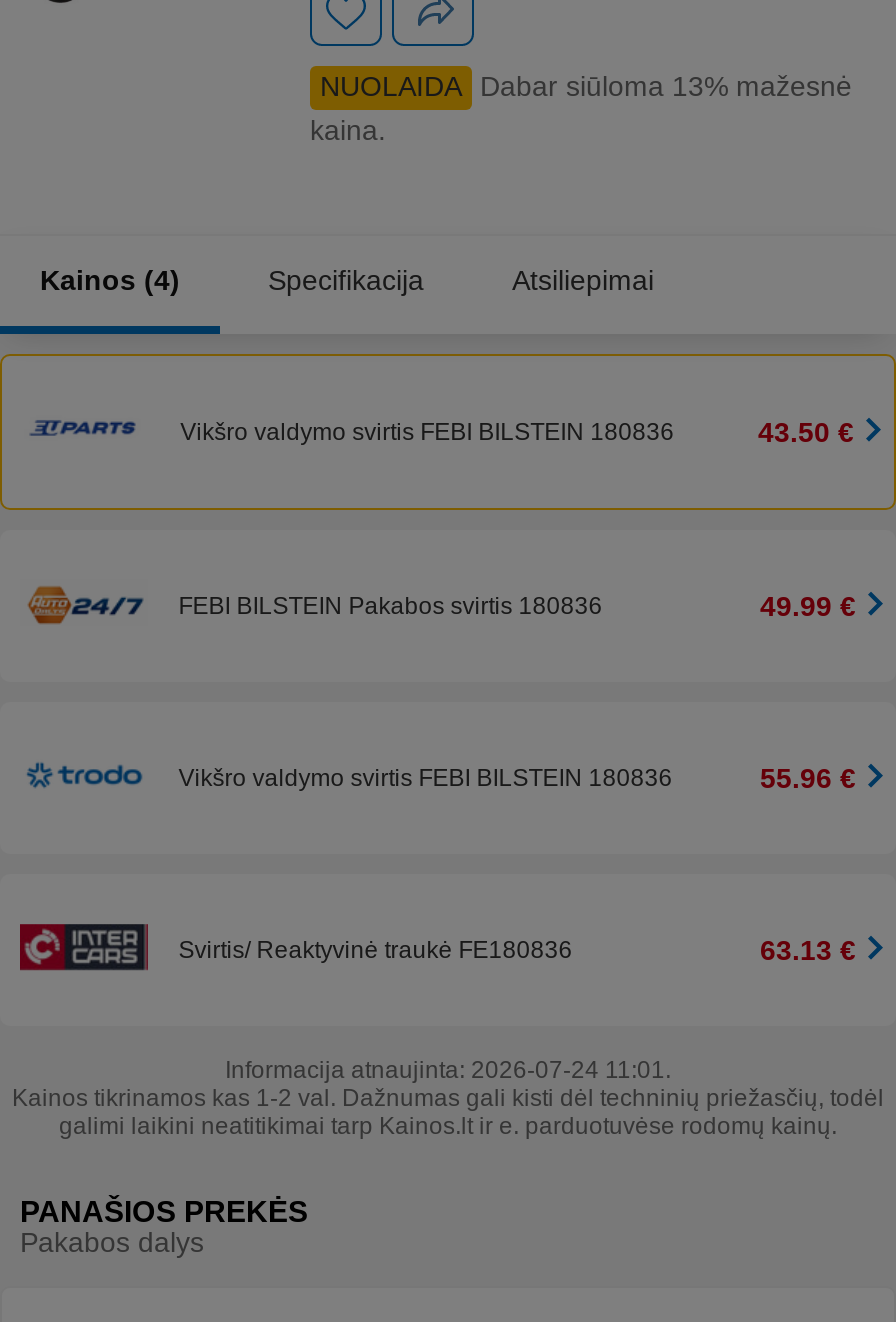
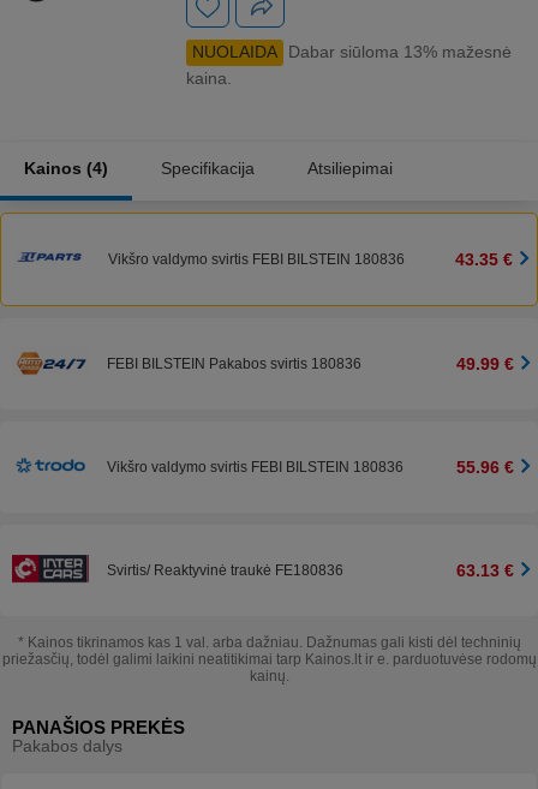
[758,416,854,448] 43.50 € -> [455,250,513,269] 43.35 €
[12,1056,884,1140] Informacija atnaujinta: 2026-07-24 11:01. | Kainos tikrinamos kas 1-2 val. Dažnumas gali kisti dėl techninių priežasčių, todėl | galimi laikini neatitikimai tarp Kainos.lt ir e. parduotuvėse rodomų kainų. -> [2,634,536,685] * Kainos tikrinamos kas 1 val. arba dažniau. Dažnumas gali kisti dėl techninių | priežasčių, todėl galimi laikini neatitikimai tarp Kainos.lt ir e. parduotuvėse rodomų | kainų.

